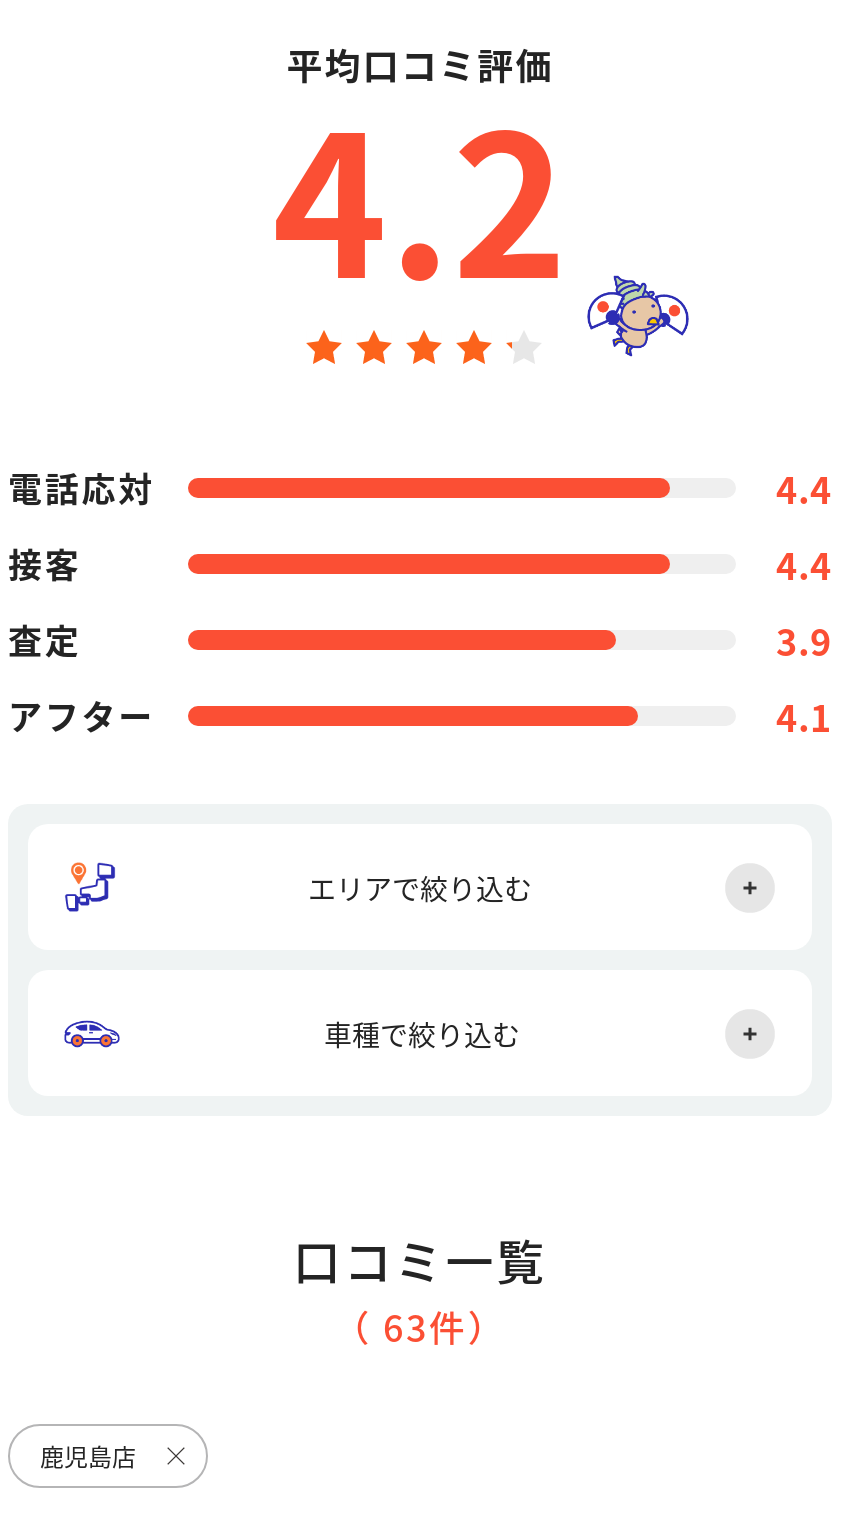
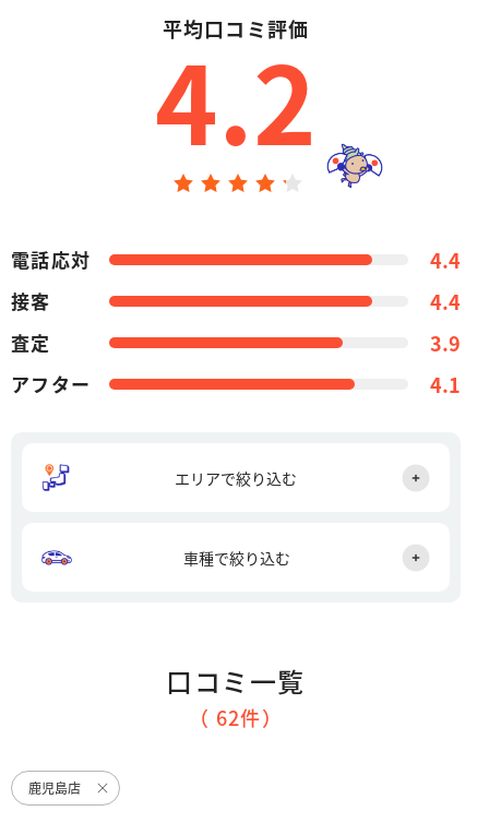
[333,1300,507,1352] （ 63件） -> [189,703,283,731] （ 62件）

